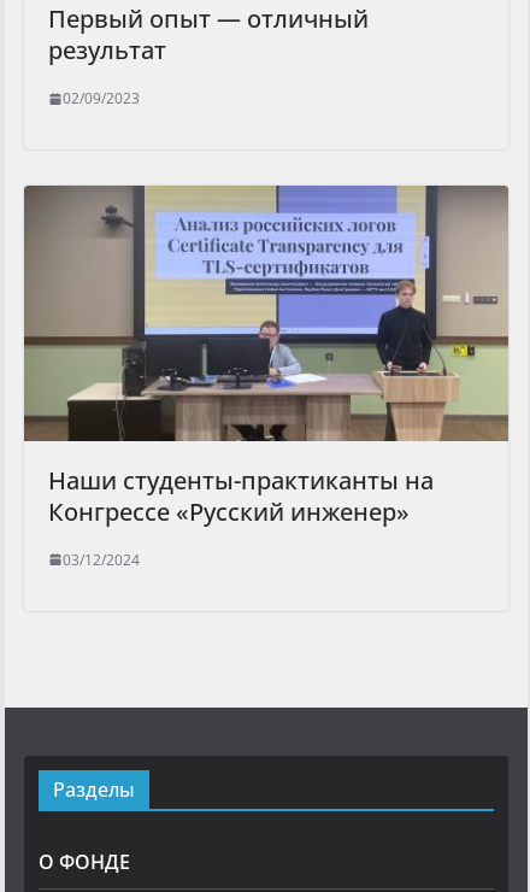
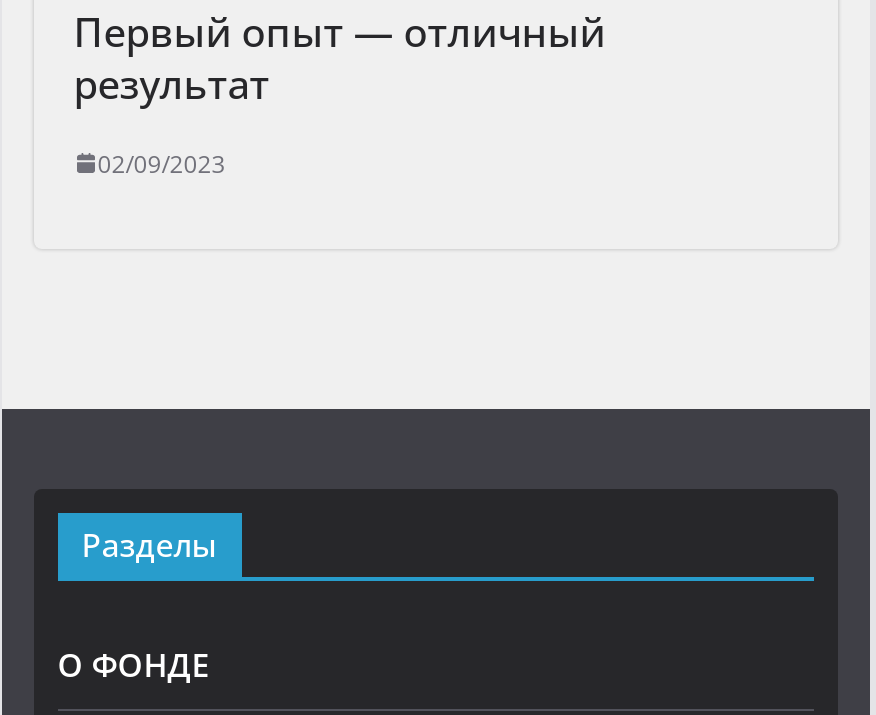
[23,184,510,570] [image] | Наши студенты-практиканты на | Конгрессе «Русский инженер» | 03/12/2024 -> none

